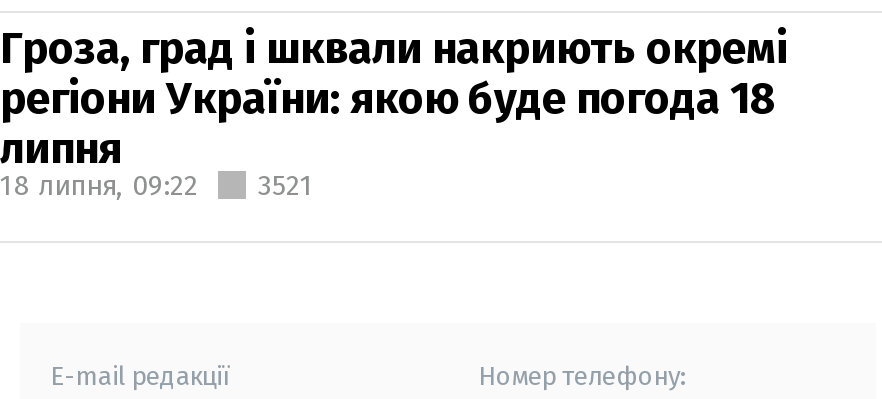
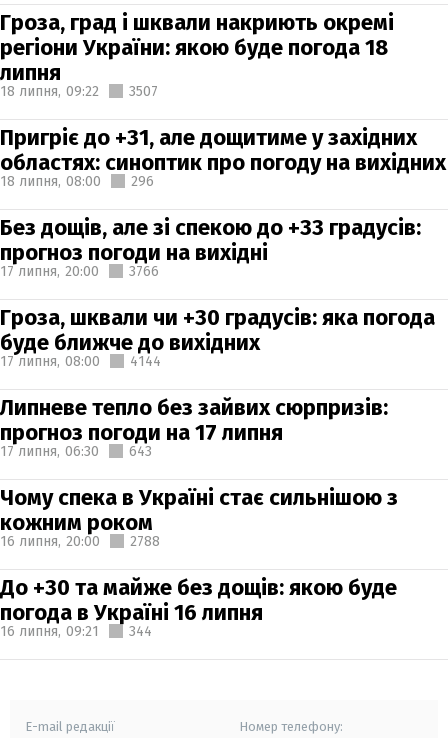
[258,168,314,202] 3521 -> [0,82,446,639] 3507 | Пригріє до +31, але дощитиме у західних | областях: синоптик про погоду на вихідних | 18 липня, 08:00 | 296 | Без дощів, але зі спекою до +33 градусів: | прогноз погоди на вихідні | 17 липня, 20:00 | 3766 | Гроза, шквали чи +30 градусів: яка погода | буде ближче до вихідних | 17 липня, 08:00 | 4144 | Липневе тепло без зайвих сюрпризів: | прогноз погоди на 17 липня | 17 липня, 06:30 | 643 | Чому спека в Україні стає сильнішою з | кожним роком | 16 липня, 20:00 | 2788 | До +30 та майже без дощів: якою буде | погода в Україні 16 липня | 16 липня, 09:21 | 344

